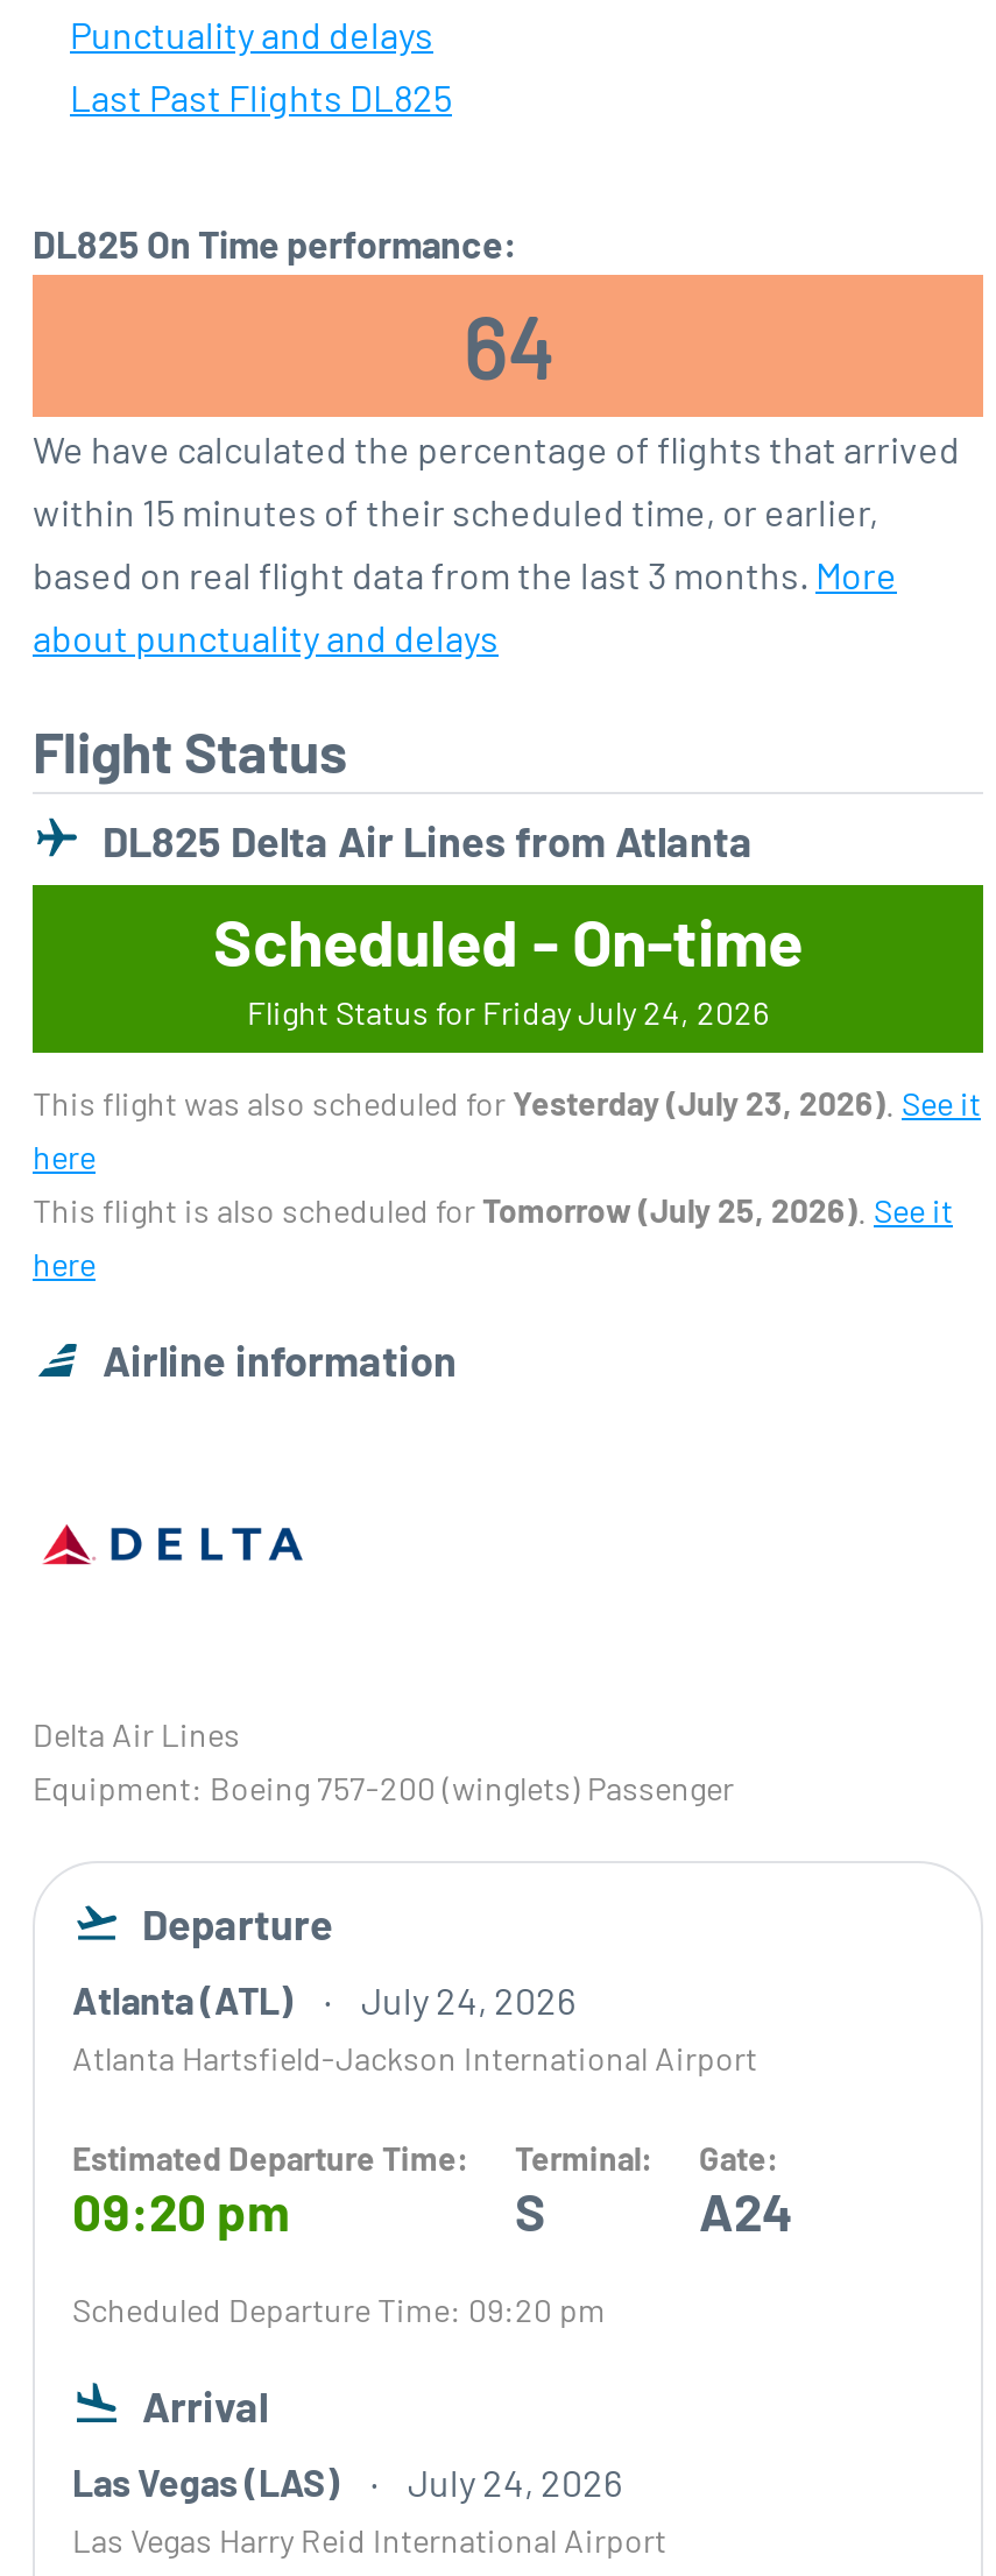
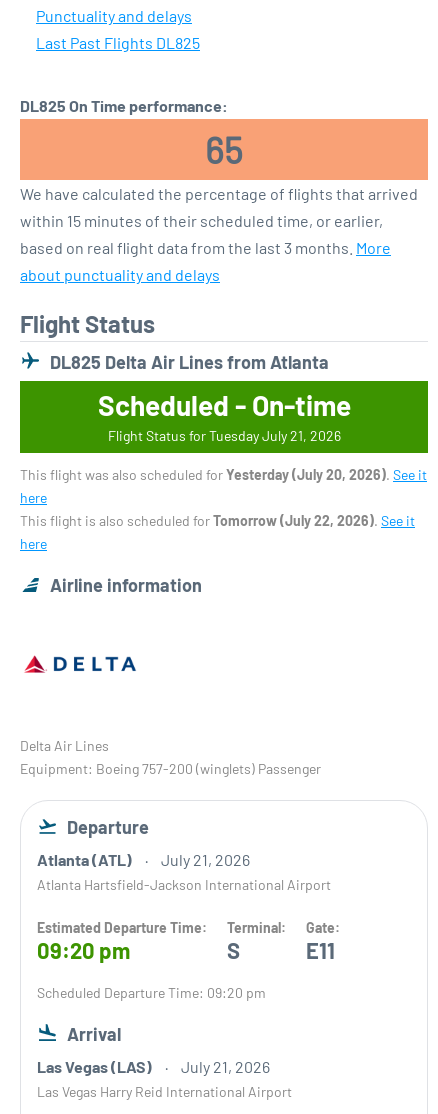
[462,296,553,396] 64 -> [205,128,243,171] 65
[247,992,769,1032] Flight Status for Friday July 24, 2026 -> [107,427,340,444] Flight Status for Tuesday July 21, 2026
[33,1083,981,1123] This flight was also scheduled for Yesterday (July 23, 2026). See it -> [20,466,427,483] This flight was also scheduled for Yesterday (July 20, 2026). See it
[33,1190,953,1230] This flight is also scheduled for Tomorrow (July 25, 2026). See it -> [20,512,415,529] This flight is also scheduled for Tomorrow (July 22, 2026). See it
[72,1977,575,2022] Atlanta (ATL) July 24, 2026 -> [37,850,250,869] Atlanta (ATL) July 21, 2026
[699,2180,792,2241] A24 -> [306,937,335,963] E11
[72,2460,622,2504] Las Vegas (LAS) July 24, 2026 -> [37,1057,270,1076] Las Vegas (LAS) July 21, 2026

